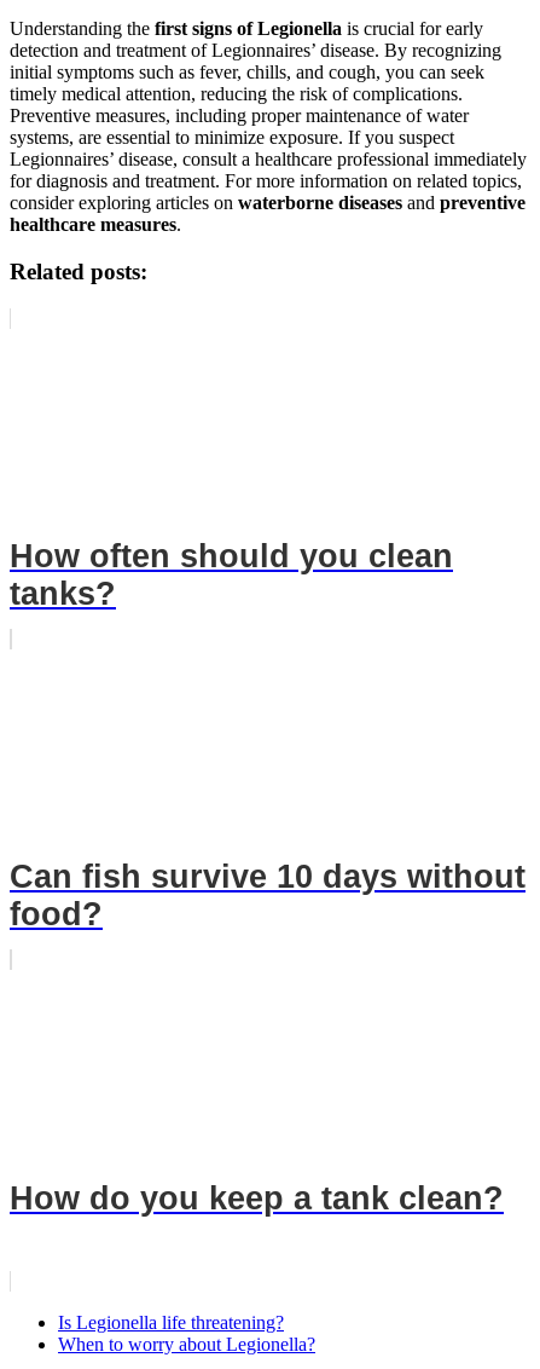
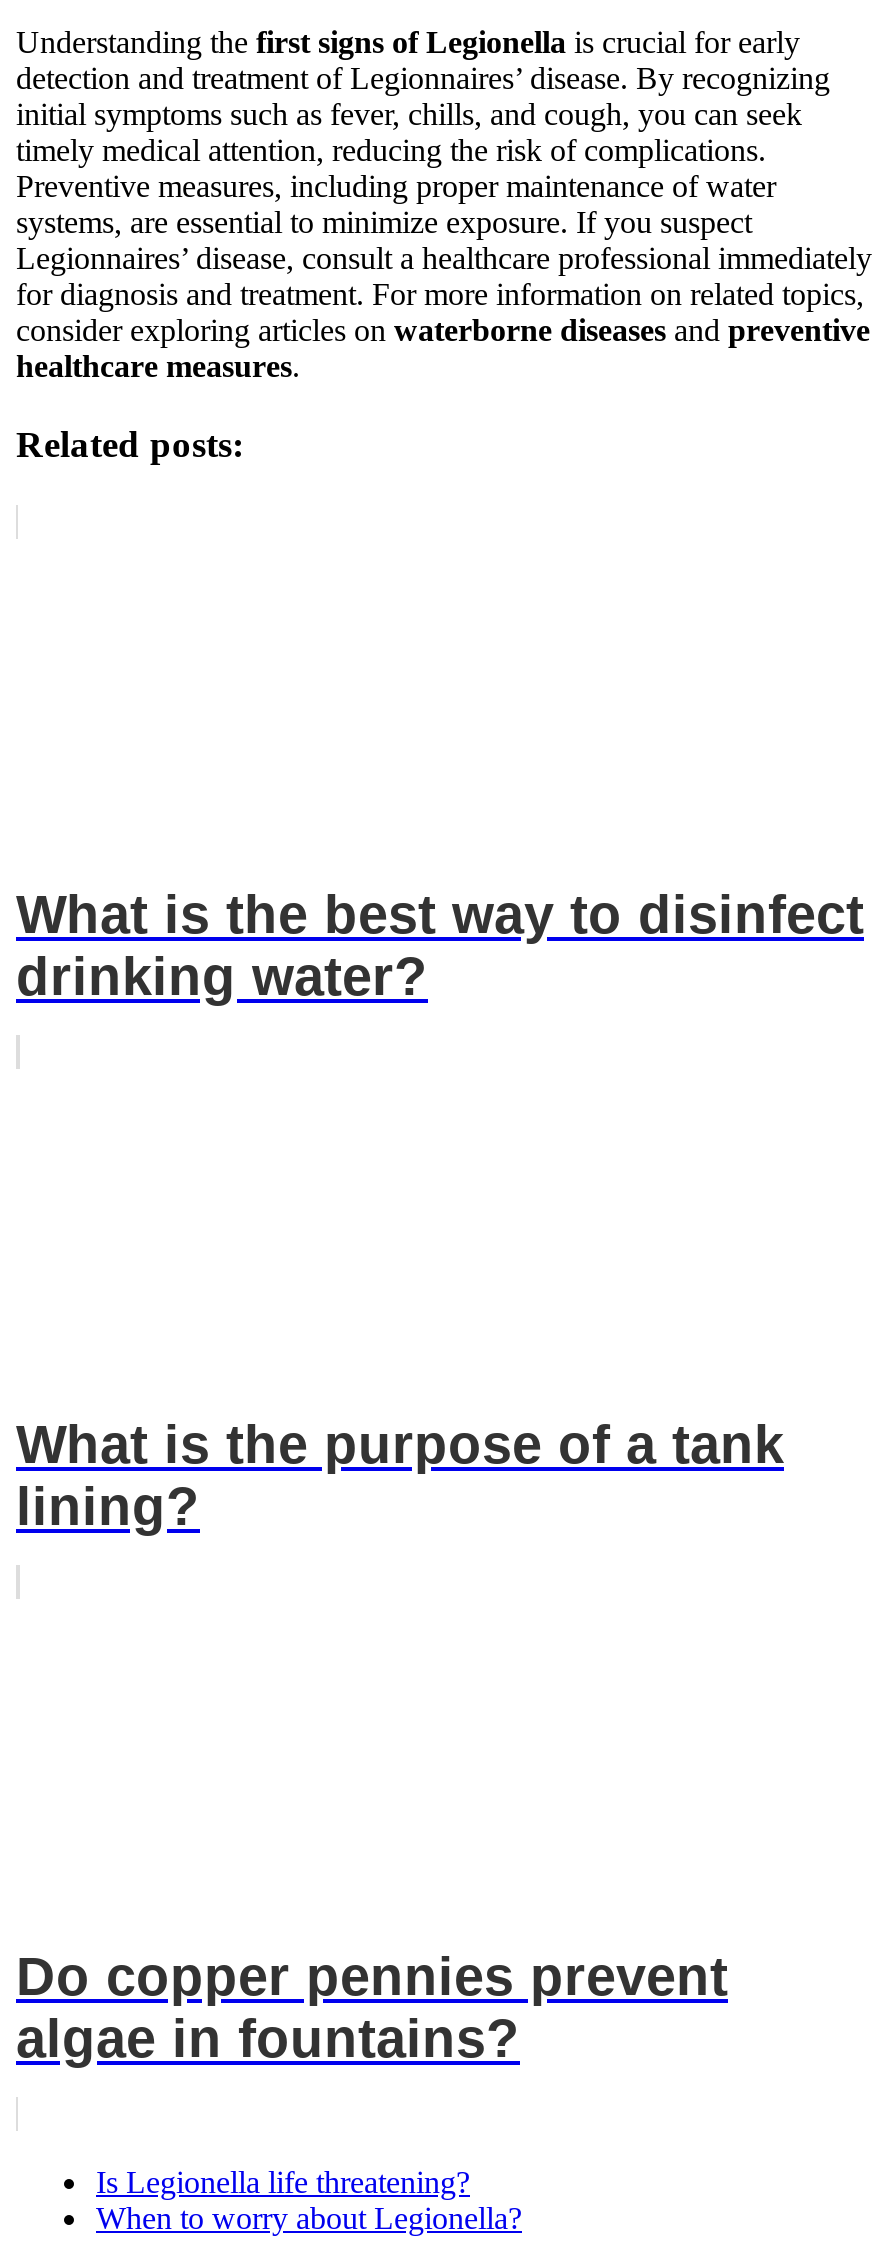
[10,538,453,612] How often should you clean | tanks? -> [16,885,864,1007] What is the best way to disinfect | drinking water?
[10,859,526,933] Can fish survive 10 days without | food? -> [16,1416,784,1538] What is the purpose of a tank | lining?
[10,1180,504,1216] How do you keep a tank clean? -> [16,1947,728,2069] Do copper pennies prevent | algae in fountains?

